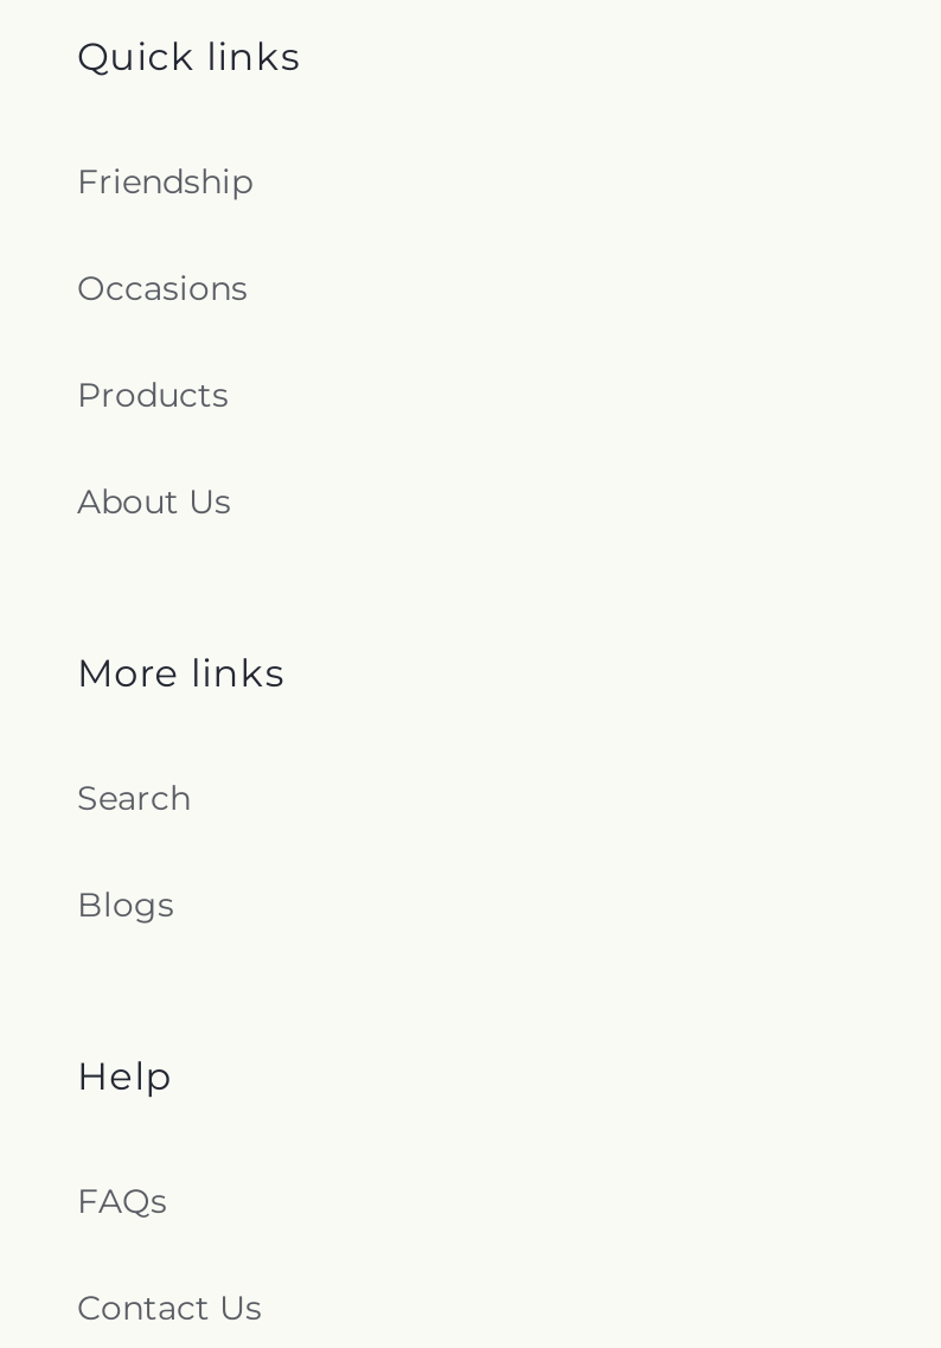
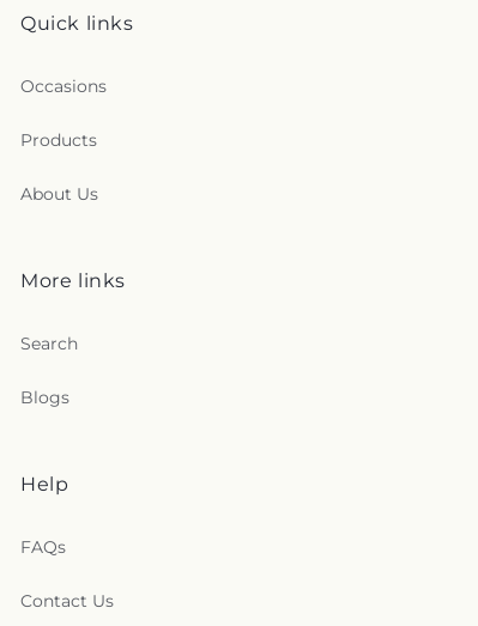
[77,160,252,203] Friendship -> none

